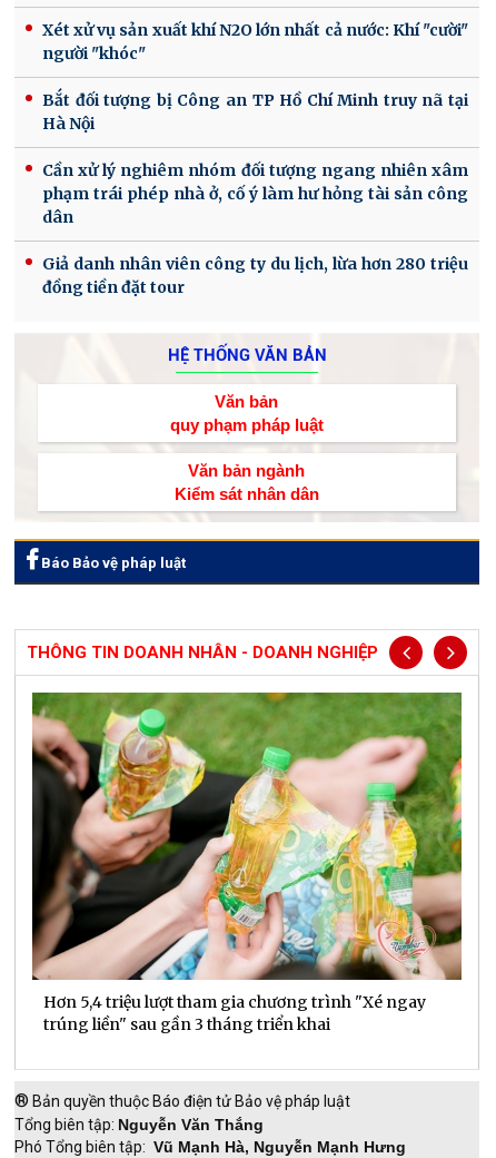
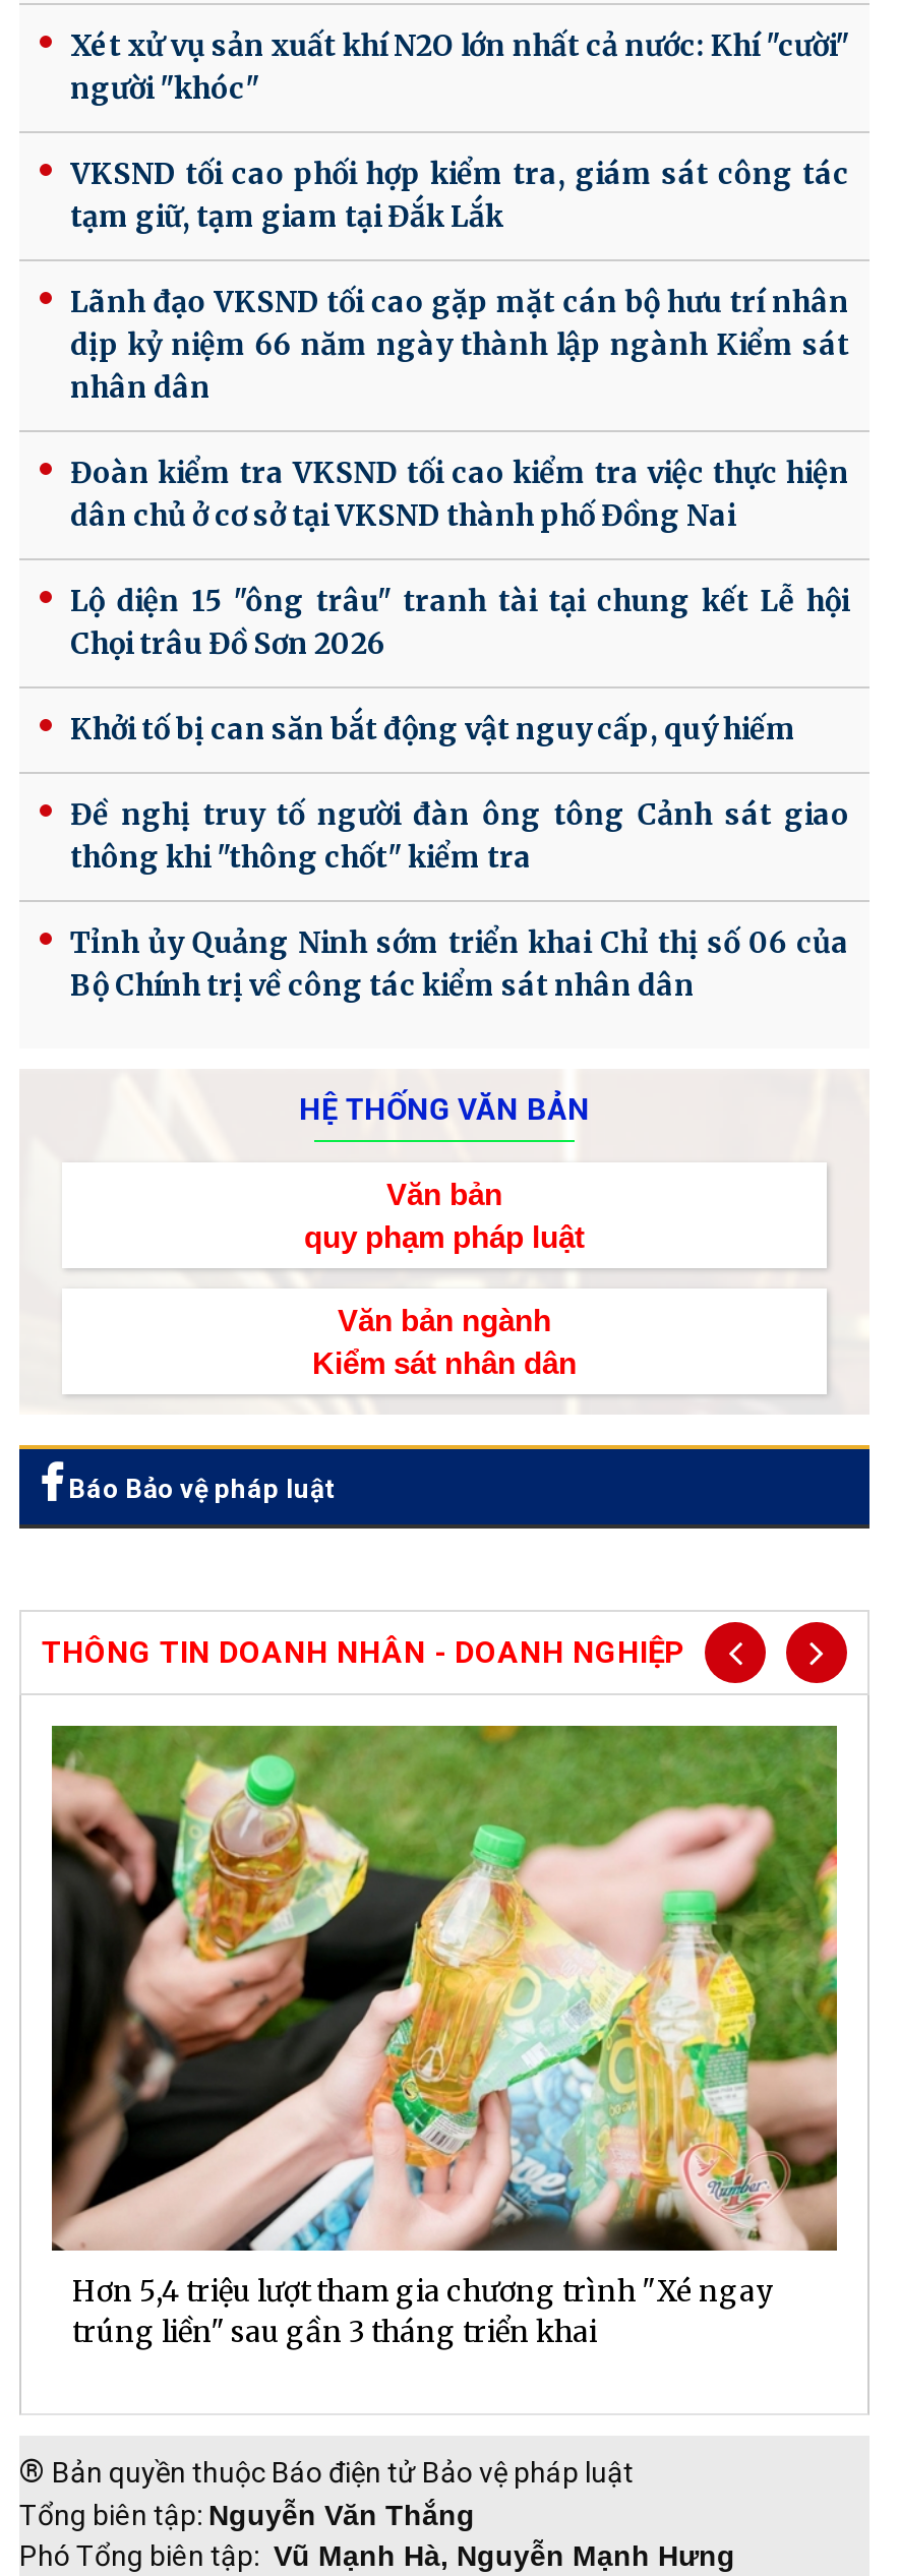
[42,91,468,298] Bắt đối tượng bị Công an TP Hồ Chí Minh truy nã tại | Hà Nội | Cần xử lý nghiêm nhóm đối tượng ngang nhiên xâm | phạm trái phép nhà ở, cố ý làm hư hỏng tài sản công | dân | Giả danh nhân viên công ty du lịch, lừa hơn 280 triệu | đồng tiền đặt tour -> [70,156,849,1005] VKSND tối cao phối hợp kiểm tra, giám sát công tác | tạm giữ, tạm giam tại Đắk Lắk | Lãnh đạo VKSND tối cao gặp mặt cán bộ hưu trí nhân | dịp kỷ niệm 66 năm ngày thành lập ngành Kiểm sát | nhân dân | Đoàn kiểm tra VKSND tối cao kiểm tra việc thực hiện | dân chủ ở cơ sở tại VKSND thành phố Đồng Nai | Lộ diện 15 "ông trâu" tranh tài tại chung kết Lễ hội | Chọi trâu Đồ Sơn 2026 | Khởi tố bị can săn bắt động vật nguy cấp, quý hiếm | Đề nghị truy tố người đàn ông tông Cảnh sát giao | thông khi "thông chốt" kiểm tra | Tỉnh ủy Quảng Ninh sớm triển khai Chỉ thị số 06 của | Bộ Chính trị về công tác kiểm sát nhân dân

